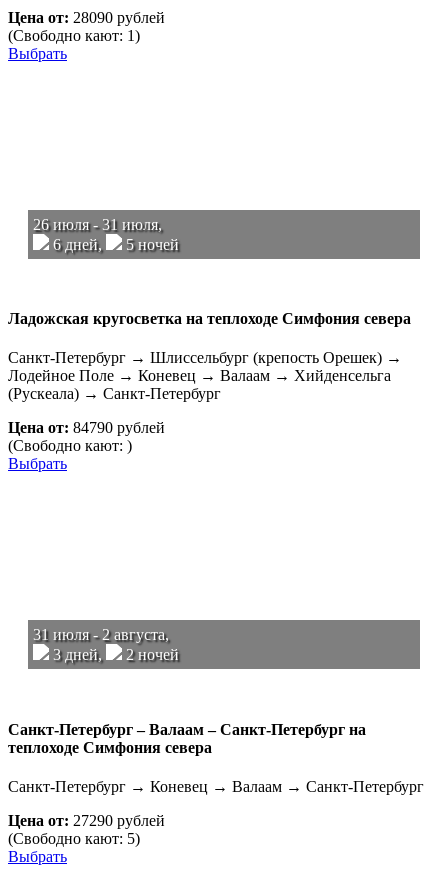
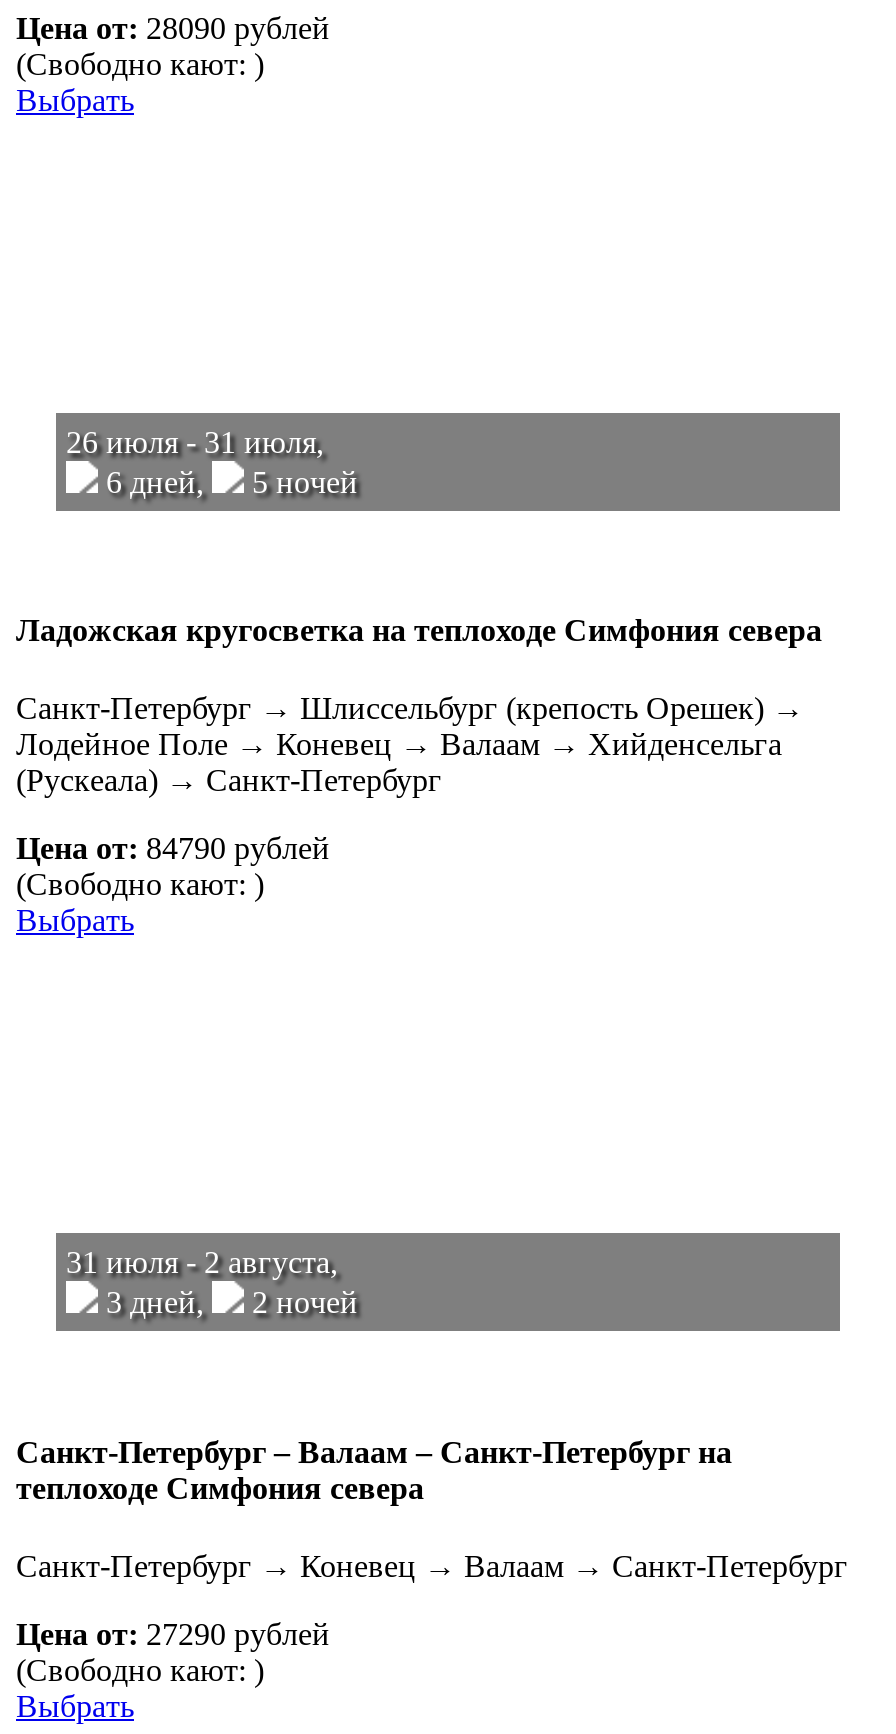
[8,27,140,44] (Свободно кают: 1) -> [16,47,264,81] (Свободно кают: )
[8,830,140,847] (Свободно кают: 5) -> [16,1653,264,1687] (Свободно кают: )

